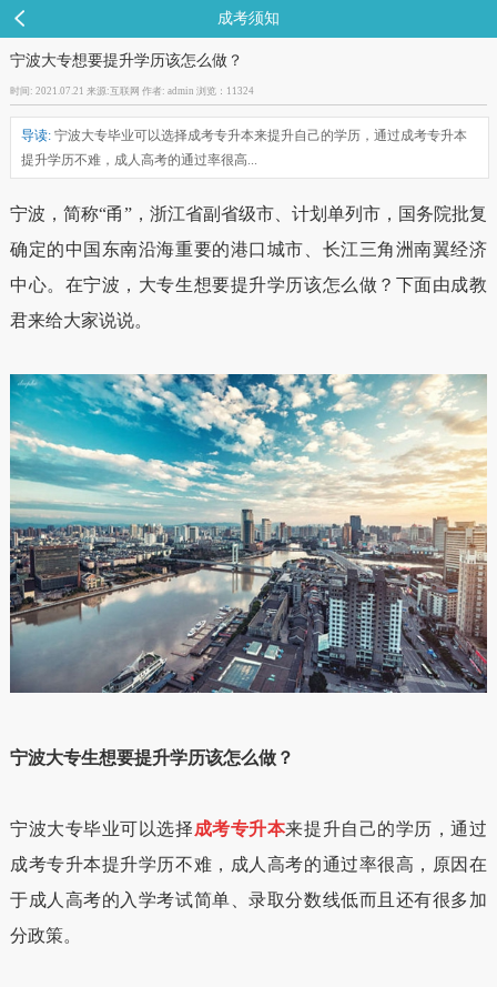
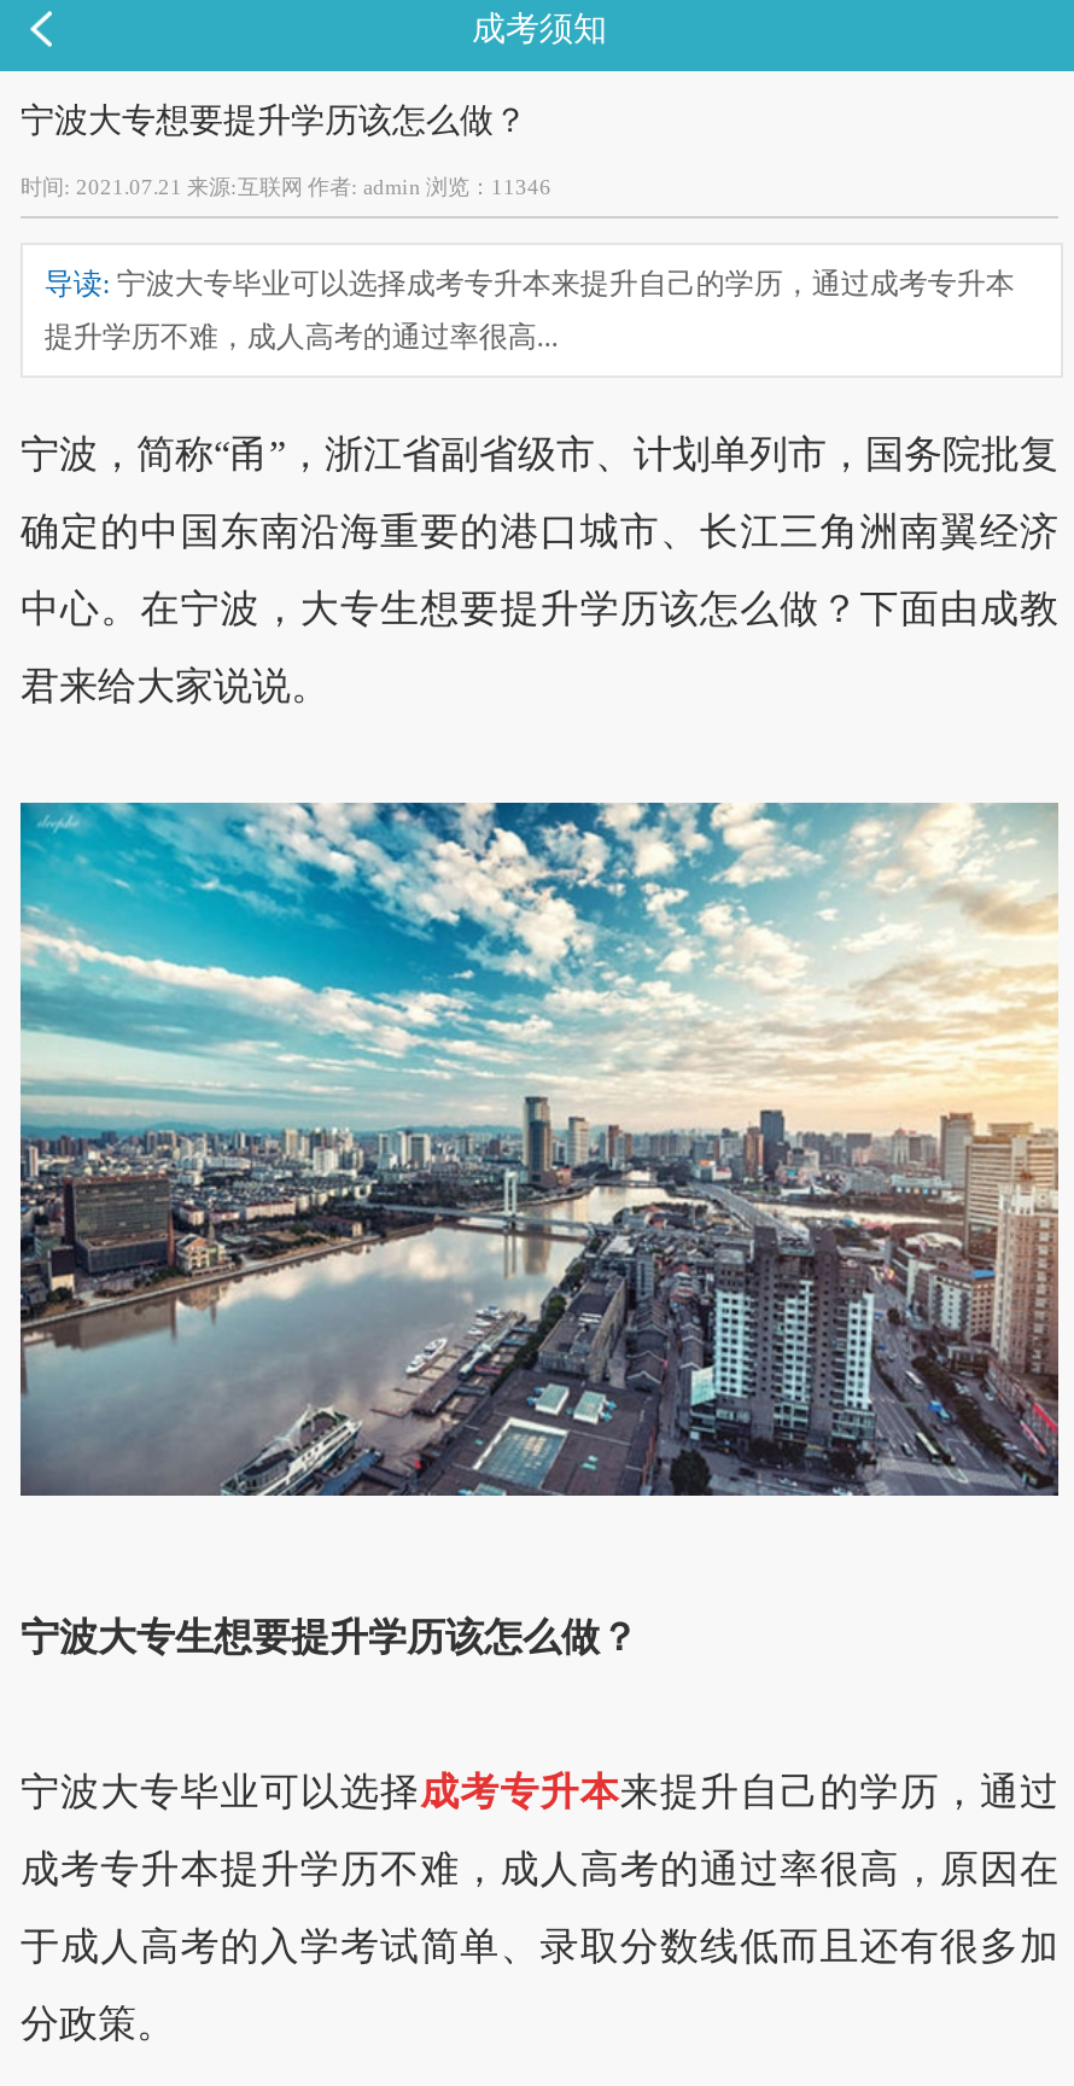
[10,85,254,97] 时间: 2021.07.21 来源:互联网 作者: admin 浏览：11324 -> [21,175,551,199] 时间: 2021.07.21 来源:互联网 作者: admin 浏览：11346

